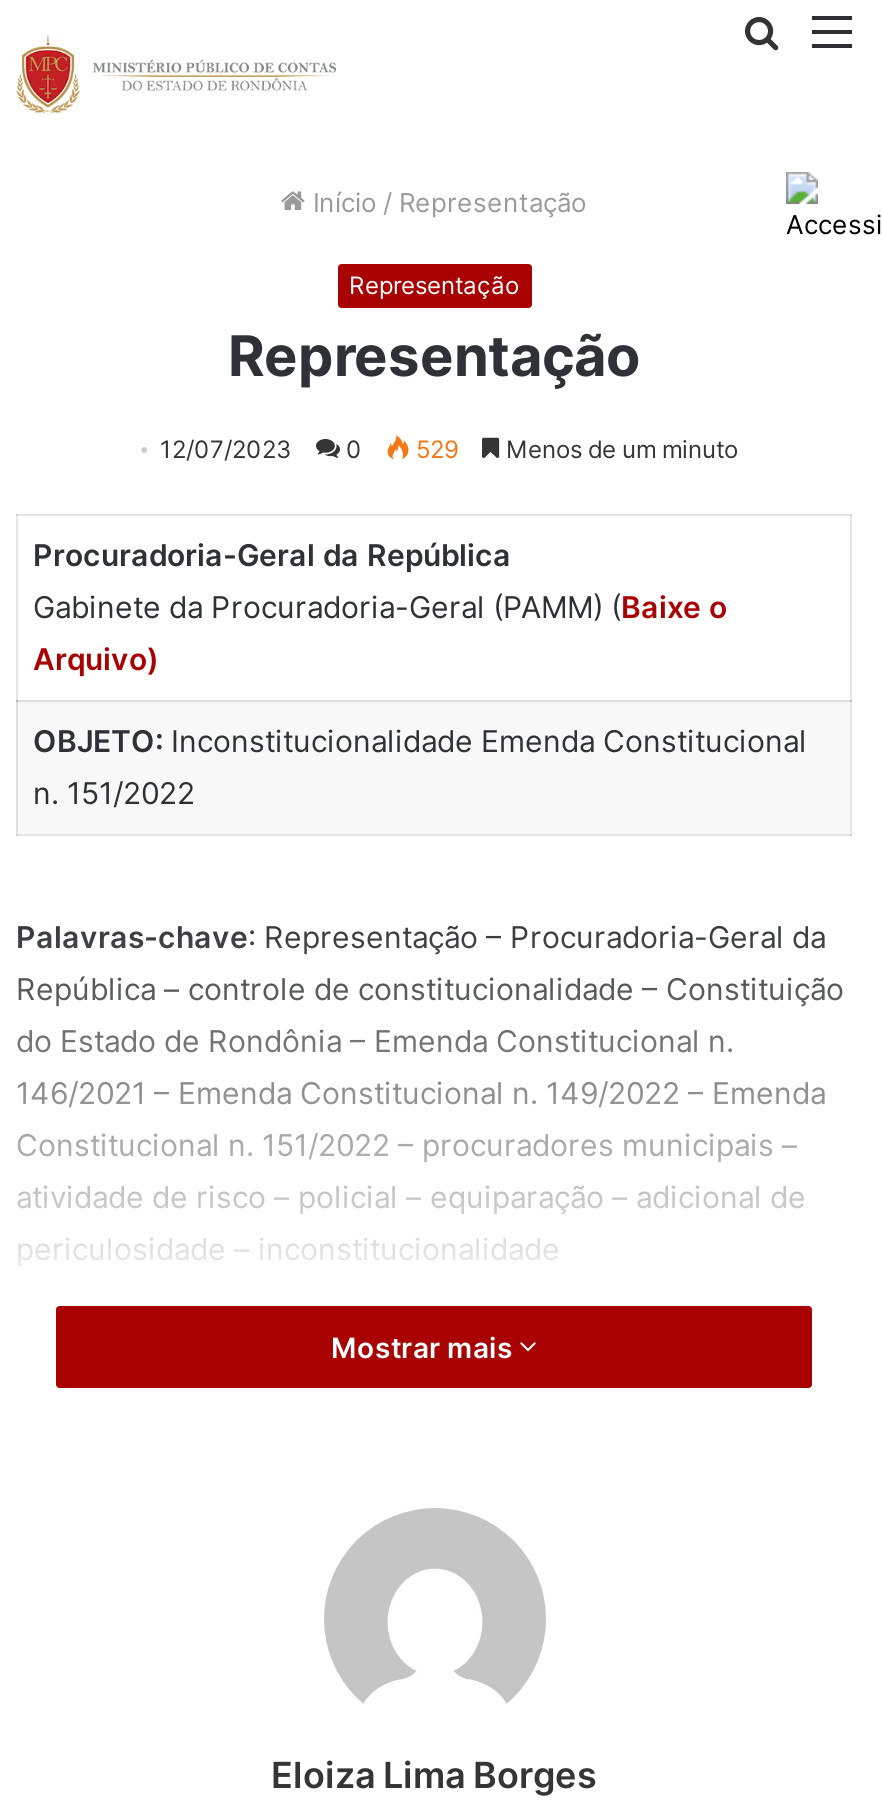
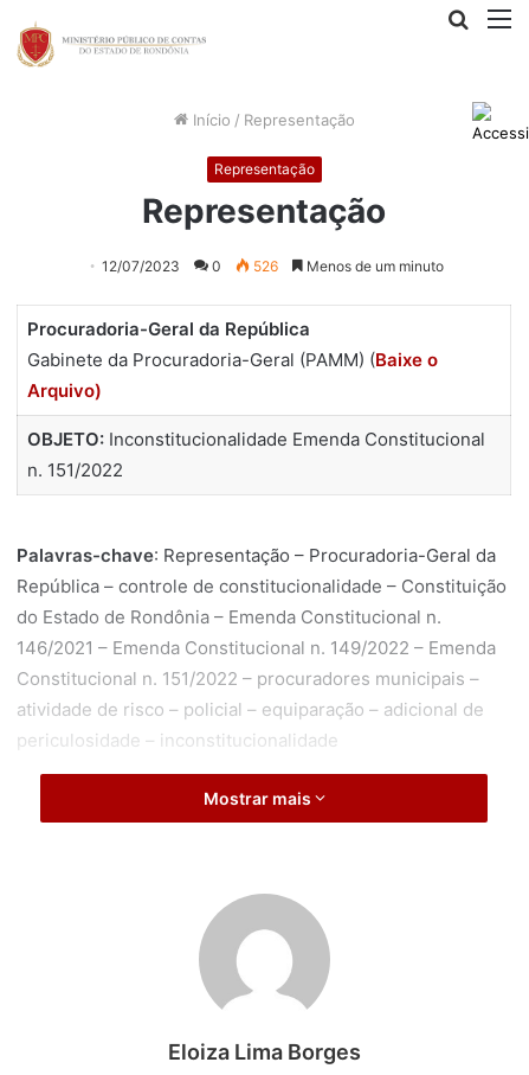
[160,434,738,464] 12/07/2023 0 529 Menos de um minuto -> [102,257,444,275] 12/07/2023 0 526 Menos de um minuto

